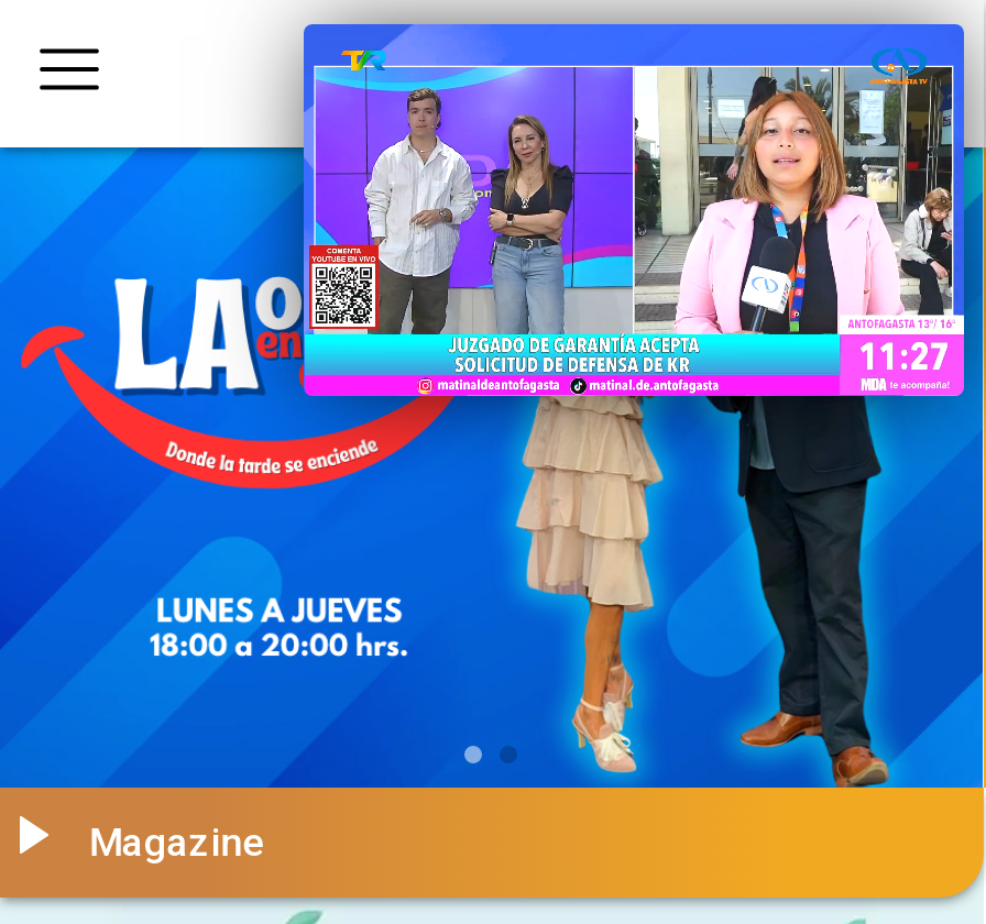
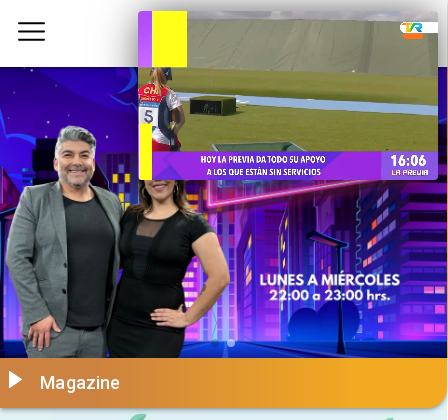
[7,22,979,790] [image] -> [3,10,445,359] [image]

